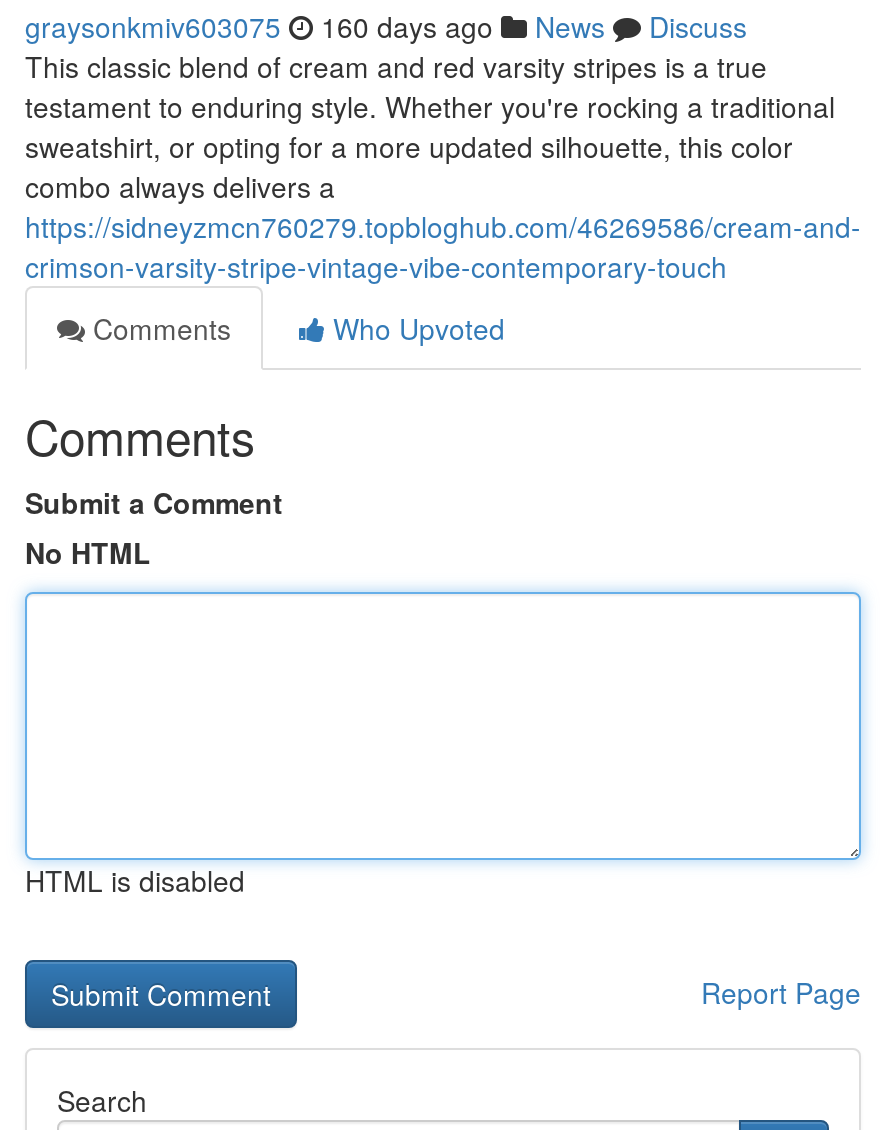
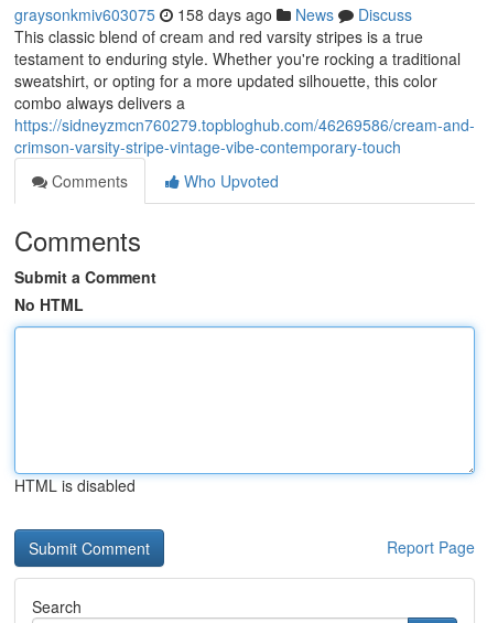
[25,6,747,46] graysonkmiv603075 160 days ago News Discuss -> [14,3,412,25] graysonkmiv603075 158 days ago News Discuss

